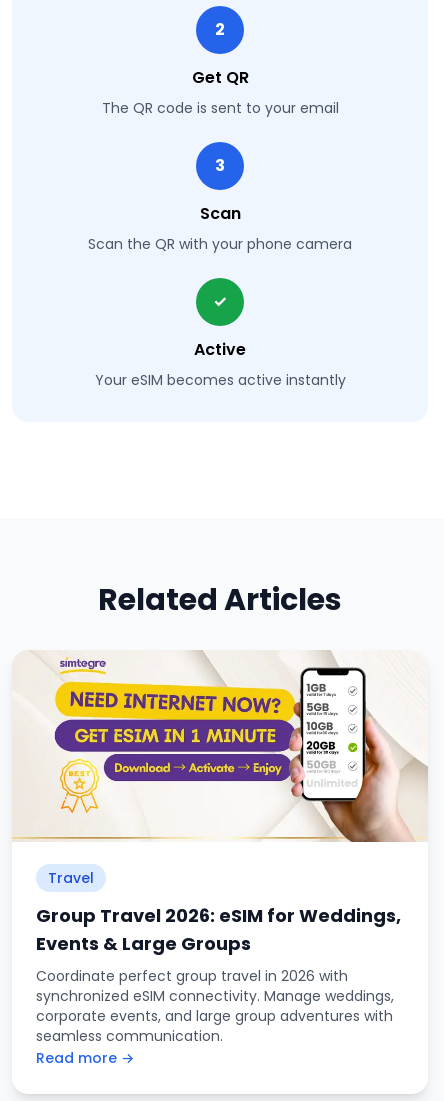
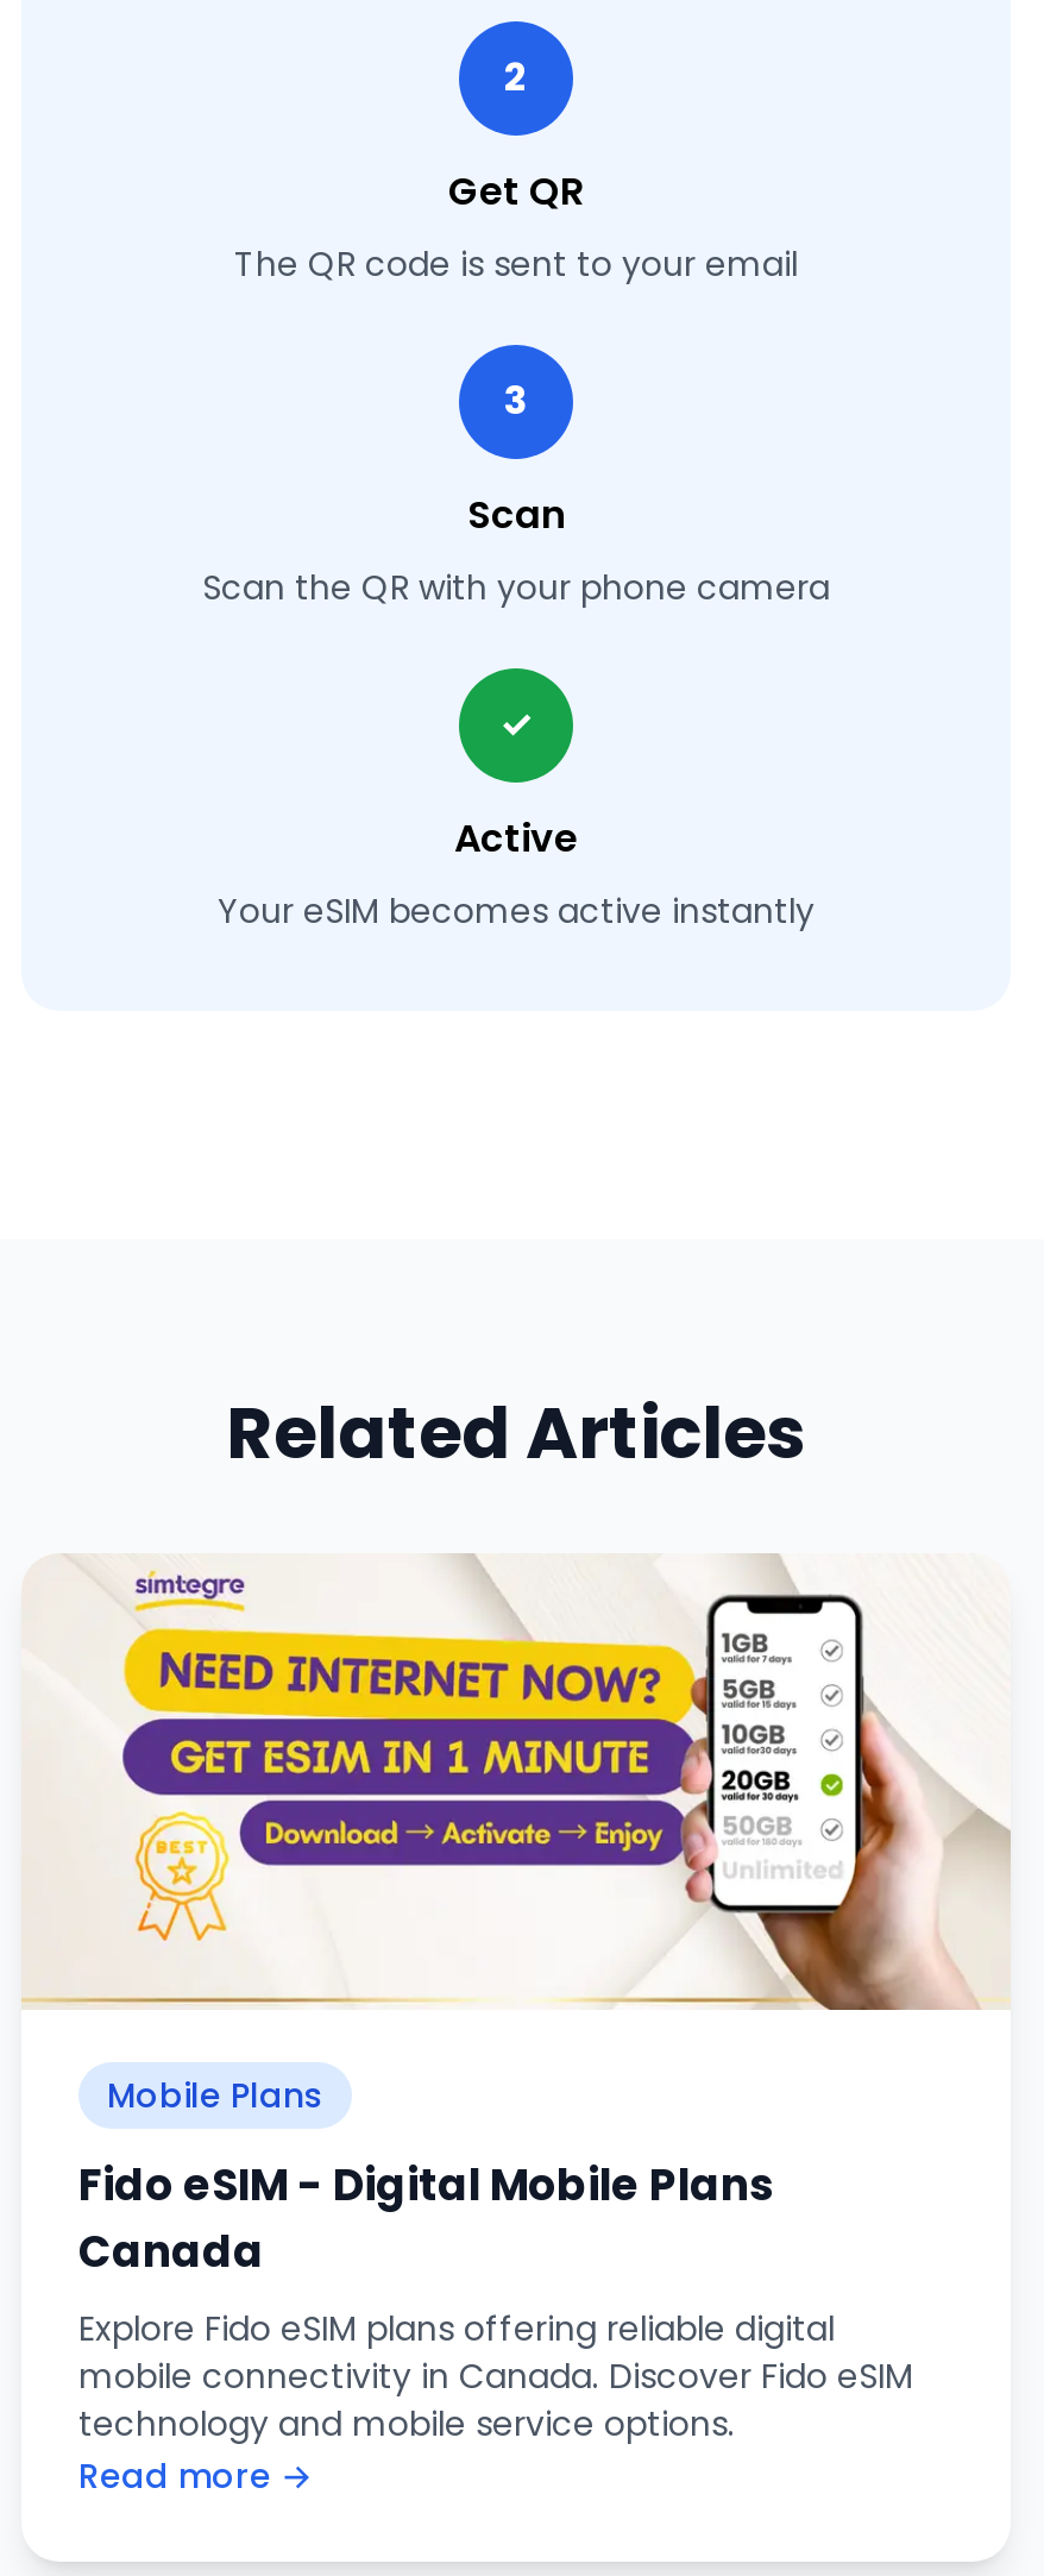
[48,868,94,888] Travel -> [107,2072,323,2119] Mobile Plans
[36,903,401,1046] Group Travel 2026: eSIM for Weddings, | Events & Large Groups | Coordinate perfect group travel in 2026 with | synchronized eSIM connectivity. Manage weddings, | corporate events, and large group adventures with | seamless communication. -> [78,2155,913,2448] Fido eSIM - Digital Mobile Plans | Canada | Explore Fido eSIM plans offering reliable digital | mobile connectivity in Canada. Discover Fido eSIM | technology and mobile service options.

